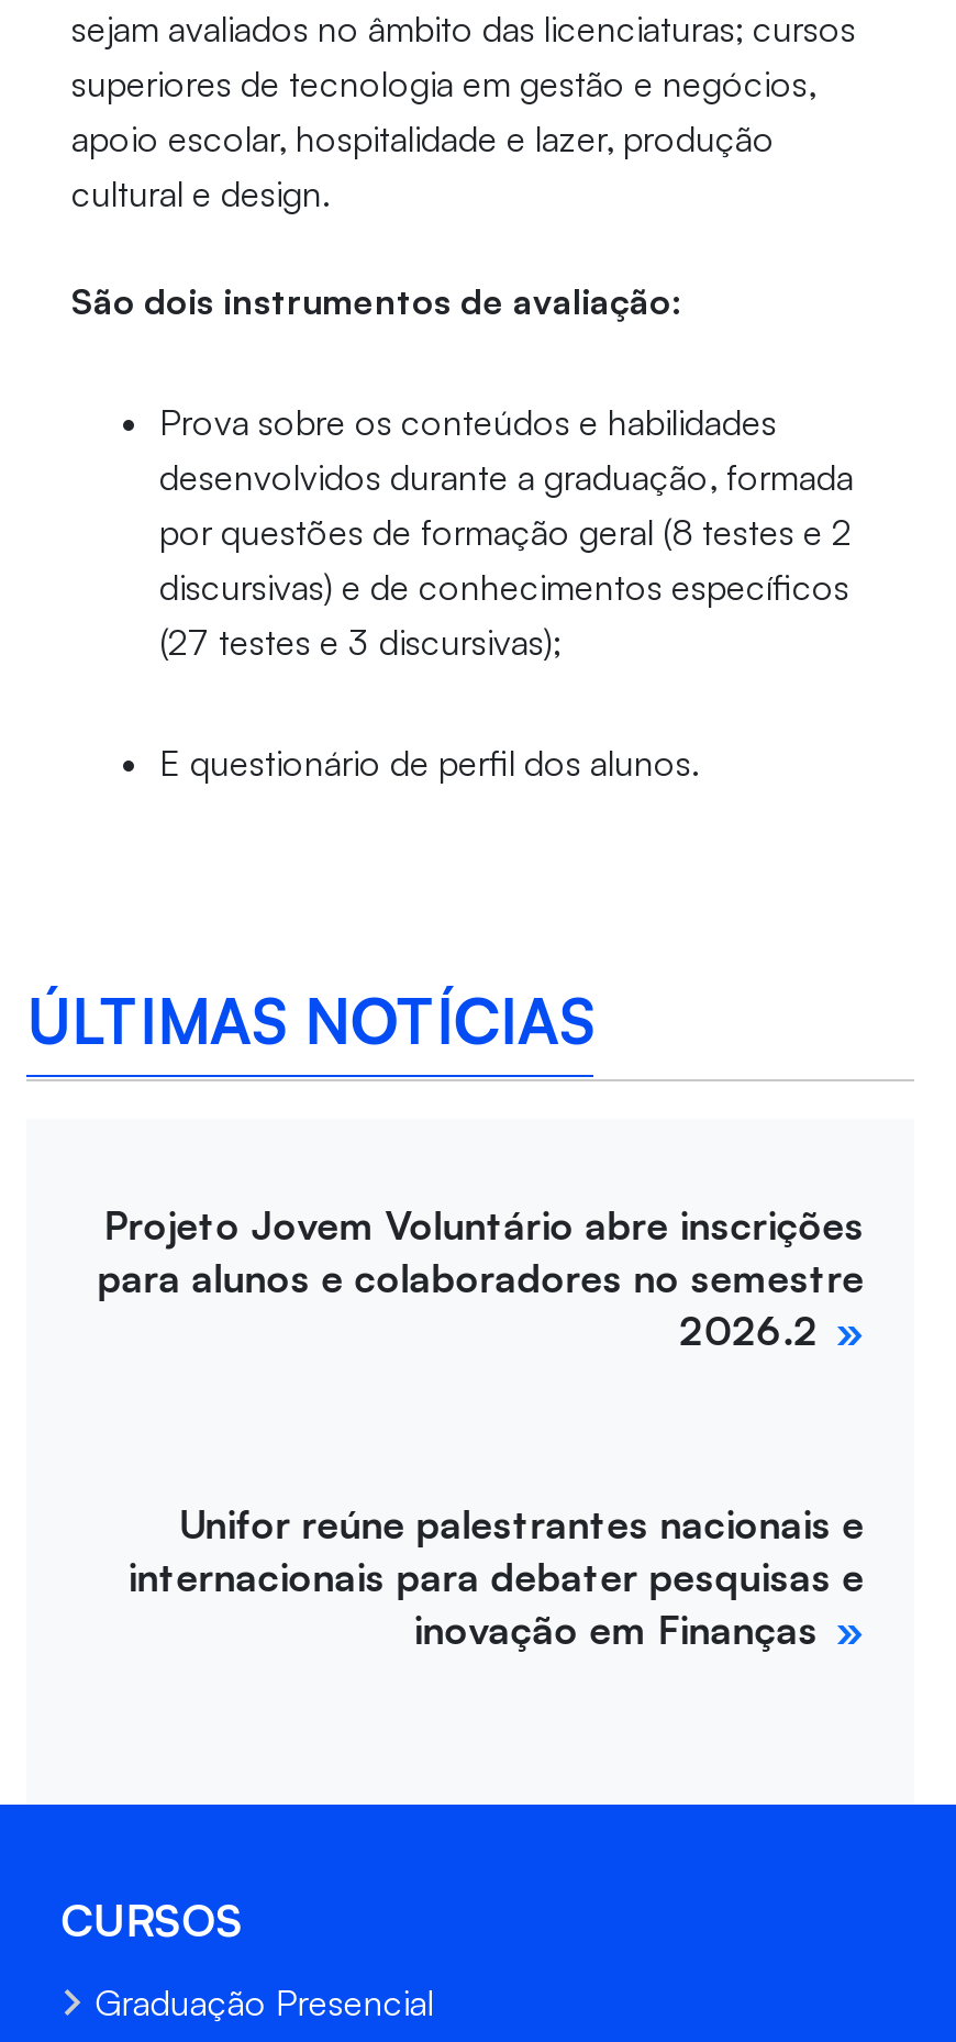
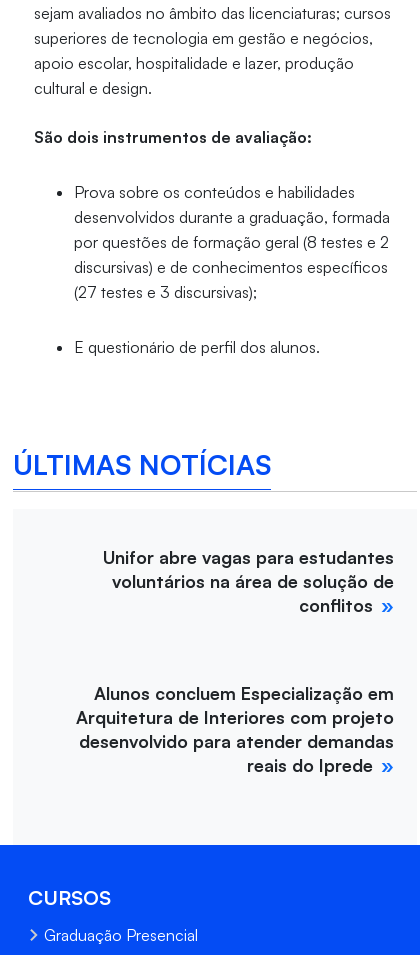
[97,1200,864,1354] Projeto Jovem Voluntário abre inscrições | para alunos e colaboradores no semestre | 2026.2 -> [103,546,394,616] Unifor abre vagas para estudantes | voluntários na área de solução de | conflitos
[128,1499,864,1653] Unifor reúne palestrantes nacionais e | internacionais para debater pesquisas e | inovação em Finanças -> [76,682,394,776] Alunos concluem Especialização em | Arquitetura de Interiores com projeto | desenvolvido para atender demandas | reais do Iprede

